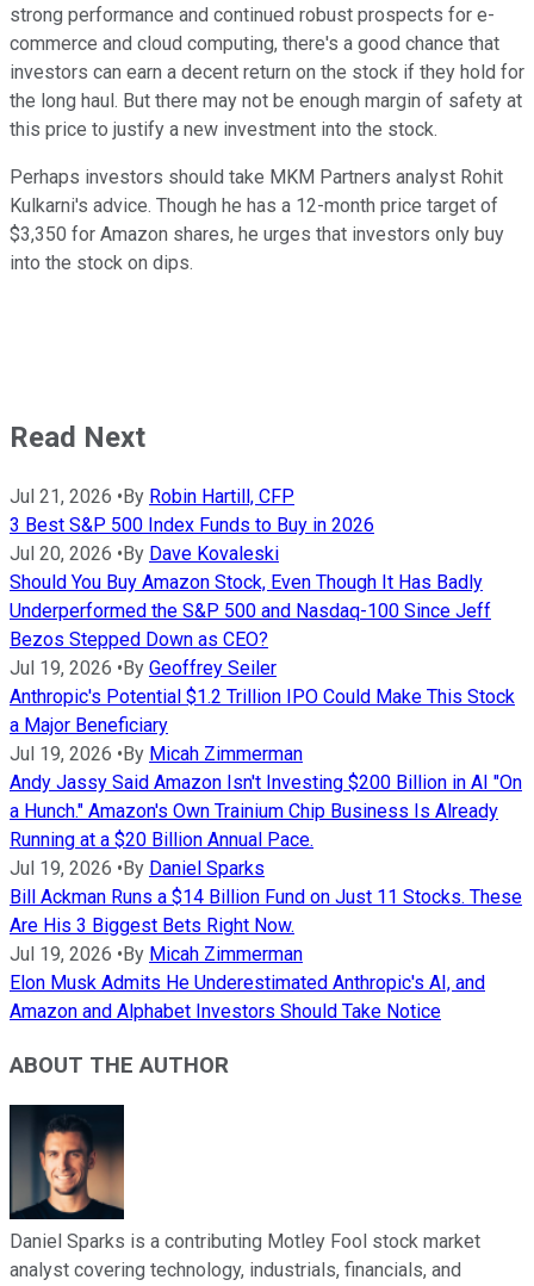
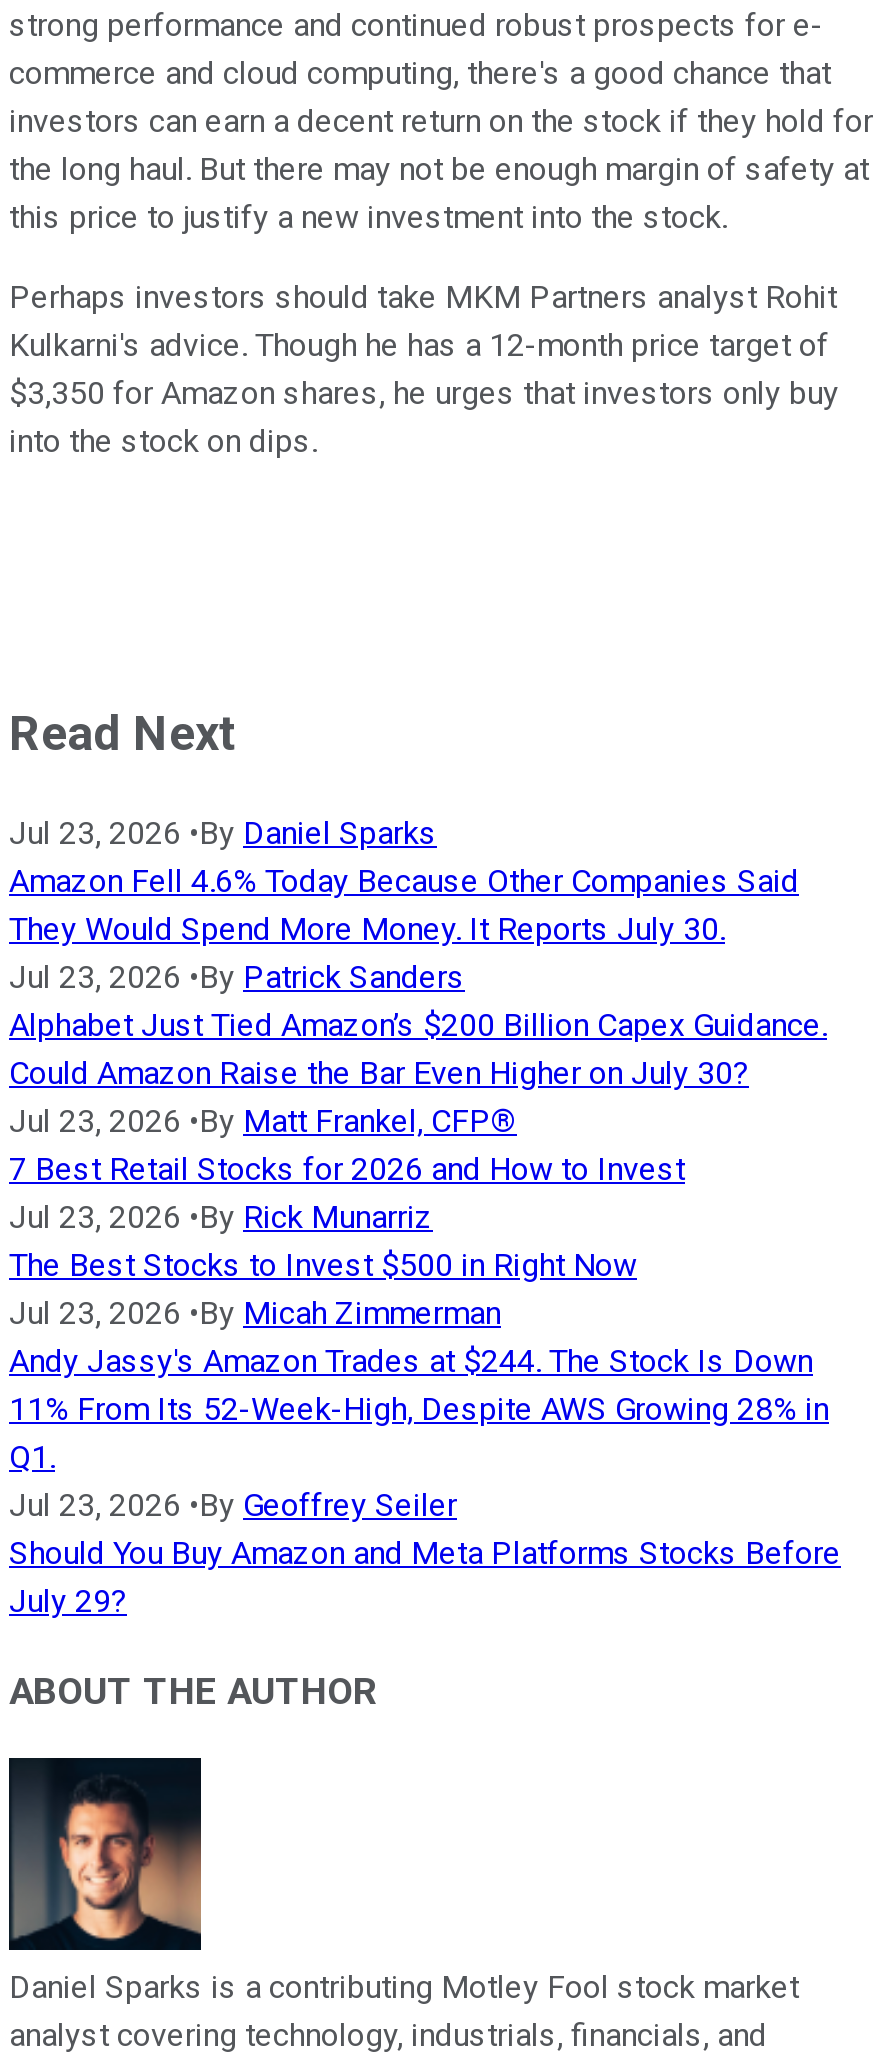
[10,485,522,1023] Jul 21, 2026 • By Robin Hartill, CFP | 3 Best S&P 500 Index Funds to Buy in 2026 | Jul 20, 2026 • By Dave Kovaleski | Should You Buy Amazon Stock, Even Though It Has Badly | Underperformed the S&P 500 and Nasdaq-100 Since Jeff | Bezos Stepped Down as CEO? | Jul 19, 2026 • By Geoffrey Seiler | Anthropic's Potential $1.2 Trillion IPO Could Make This Stock | a Major Beneficiary | Jul 19, 2026 • By Micah Zimmerman | Andy Jassy Said Amazon Isn't Investing $200 Billion in AI "On | a Hunch." Amazon's Own Trainium Chip Business Is Already | Running at a $20 Billion Annual Pace. | Jul 19, 2026 • By Daniel Sparks | Bill Ackman Runs a $14 Billion Fund on Just 11 Stocks. These | Are His 3 Biggest Bets Right Now. | Jul 19, 2026 • By Micah Zimmerman | Elon Musk Admits He Underestimated Anthropic's AI, and | Amazon and Alphabet Investors Should Take Notice -> [9,815,841,1621] Jul 23, 2026 • By Daniel Sparks | Amazon Fell 4.6% Today Because Other Companies Said | They Would Spend More Money. It Reports July 30. | Jul 23, 2026 • By Patrick Sanders | Alphabet Just Tied Amazon’s $200 Billion Capex Guidance. | Could Amazon Raise the Bar Even Higher on July 30? | Jul 23, 2026 • By Matt Frankel, CFP® | 7 Best Retail Stocks for 2026 and How to Invest | Jul 23, 2026 • By Rick Munarriz | The Best Stocks to Invest $500 in Right Now | Jul 23, 2026 • By Micah Zimmerman | Andy Jassy's Amazon Trades at $244. The Stock Is Down | 11% From Its 52-Week-High, Despite AWS Growing 28% in | Q1. | Jul 23, 2026 • By Geoffrey Seiler | Should You Buy Amazon and Meta Platforms Stocks Before | July 29?

